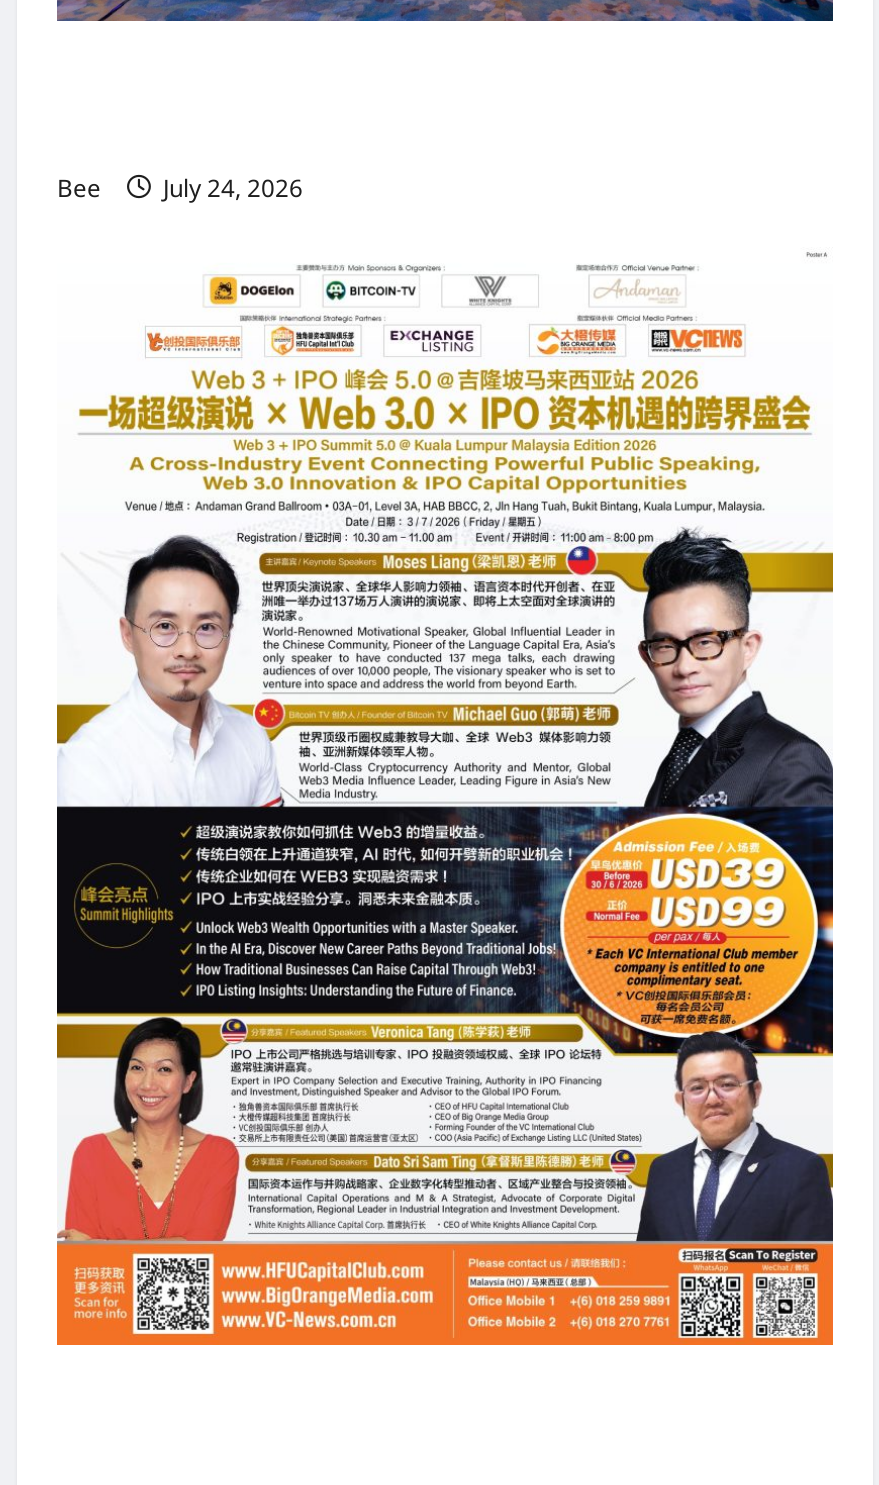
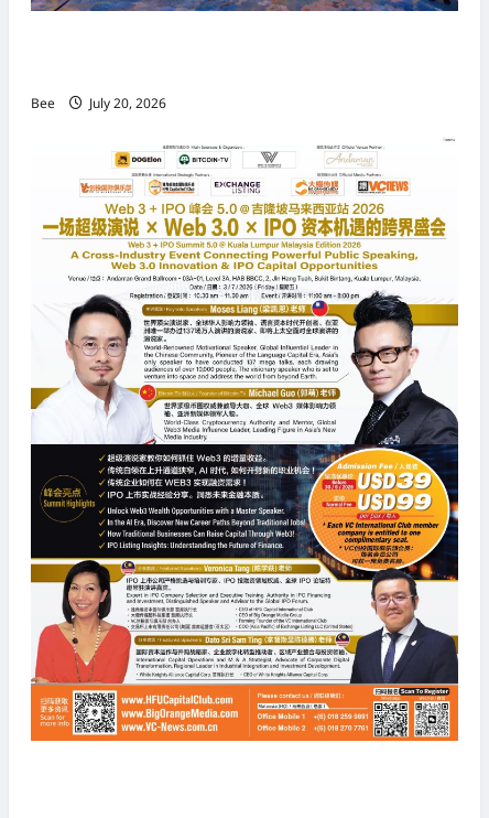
[57,171,303,205] Bee July 24, 2026 -> [31,94,166,113] Bee July 20, 2026

